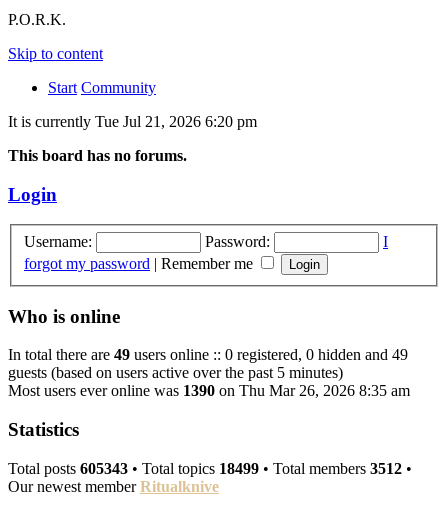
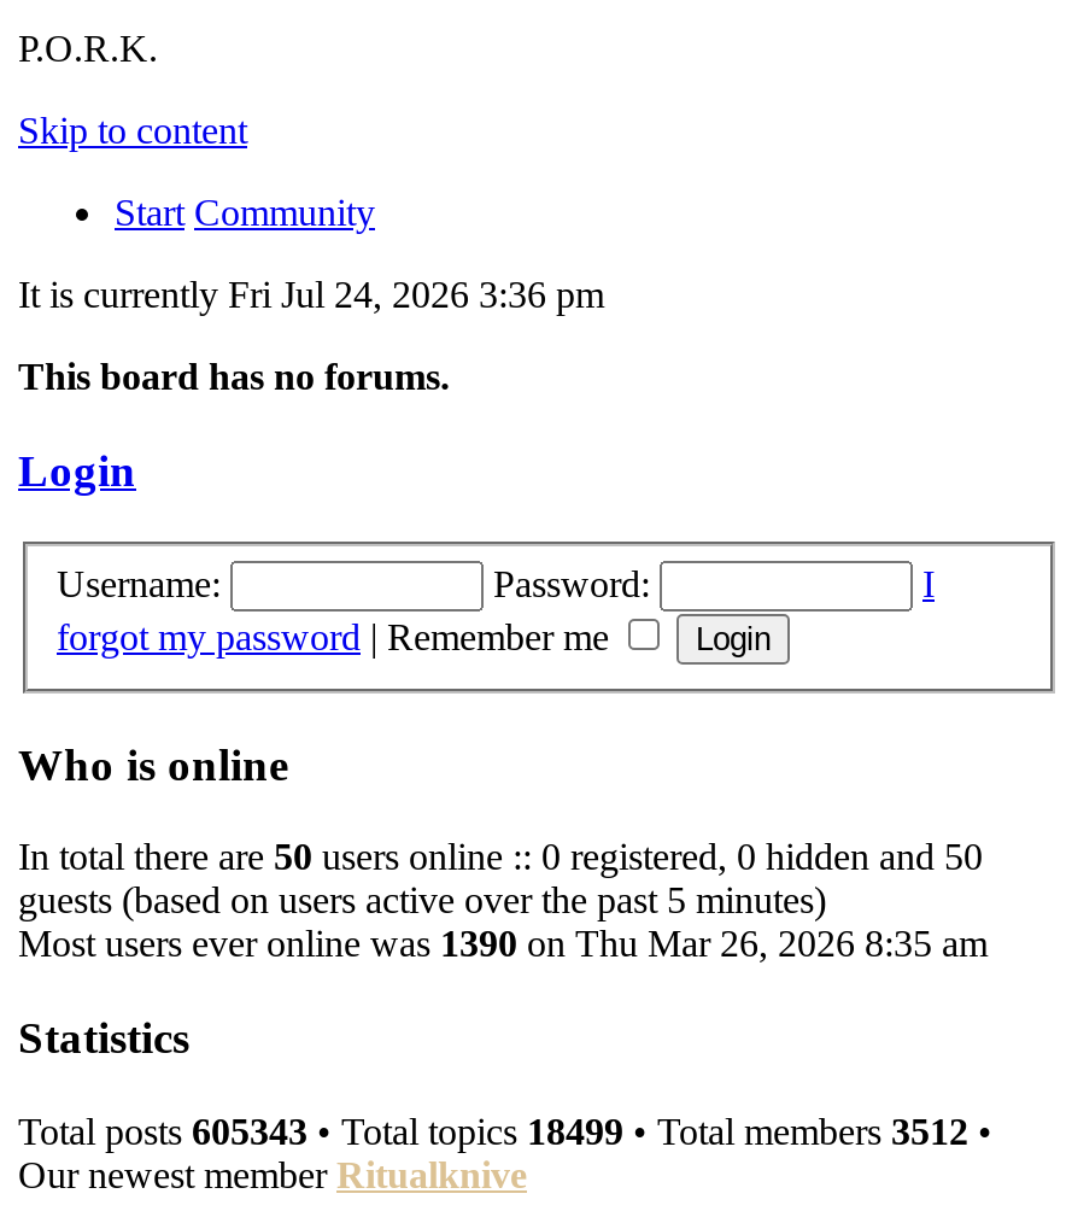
[8,113,257,130] It is currently Tue Jul 21, 2026 6:20 pm -> [18,274,604,315] It is currently Fri Jul 24, 2026 3:36 pm
[8,346,408,363] In total there are 49 users online :: 0 registered, 0 hidden and 49 -> [18,837,983,878] In total there are 50 users online :: 0 registered, 0 hidden and 50

